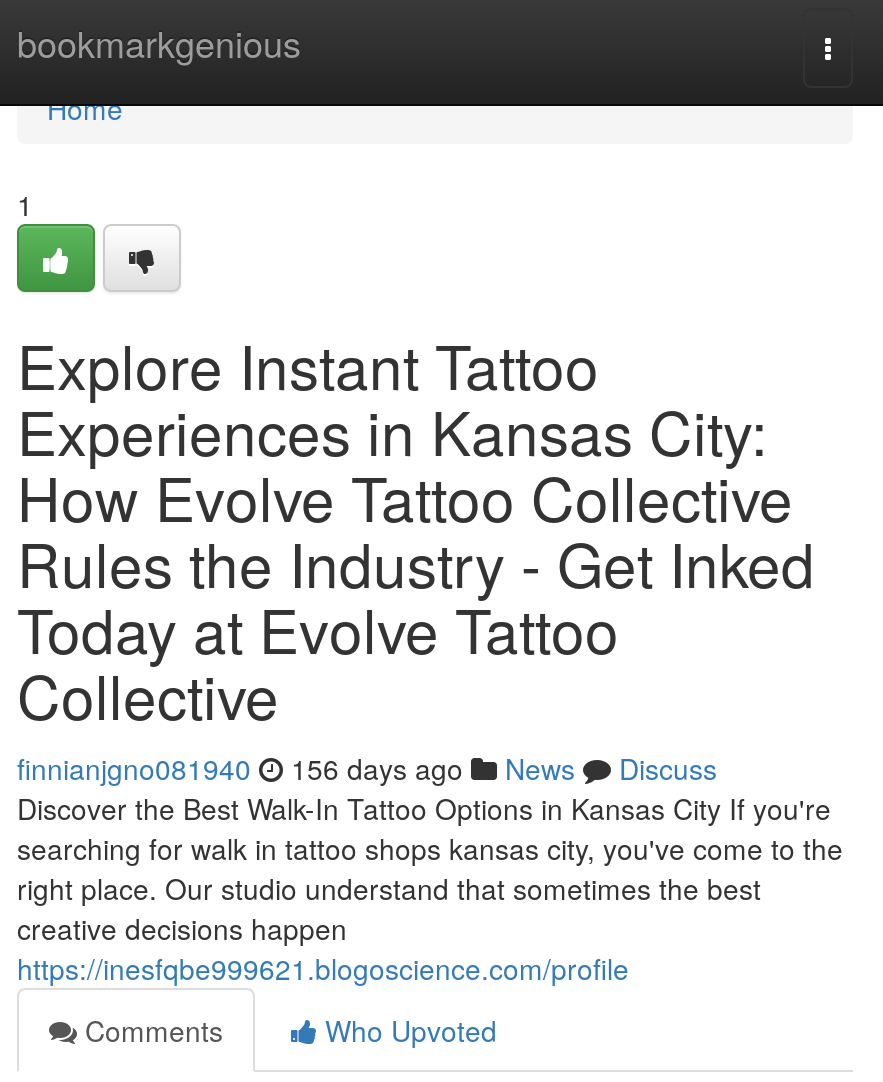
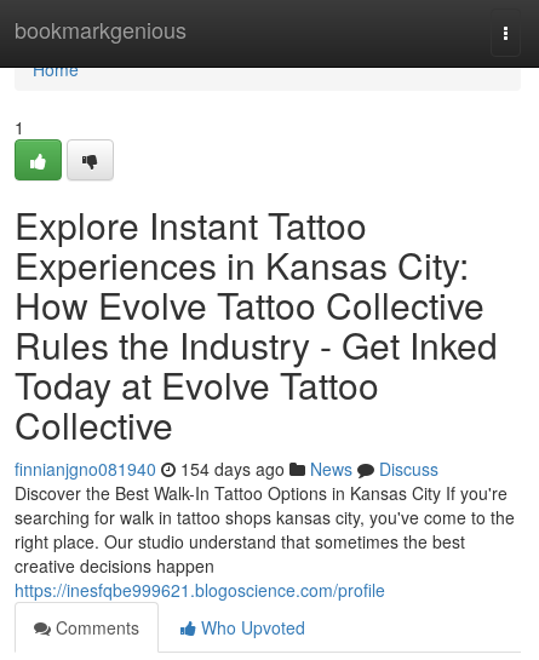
[17,748,717,788] finnianjgno081940 156 days ago News Discuss -> [15,457,438,481] finnianjgno081940 154 days ago News Discuss

